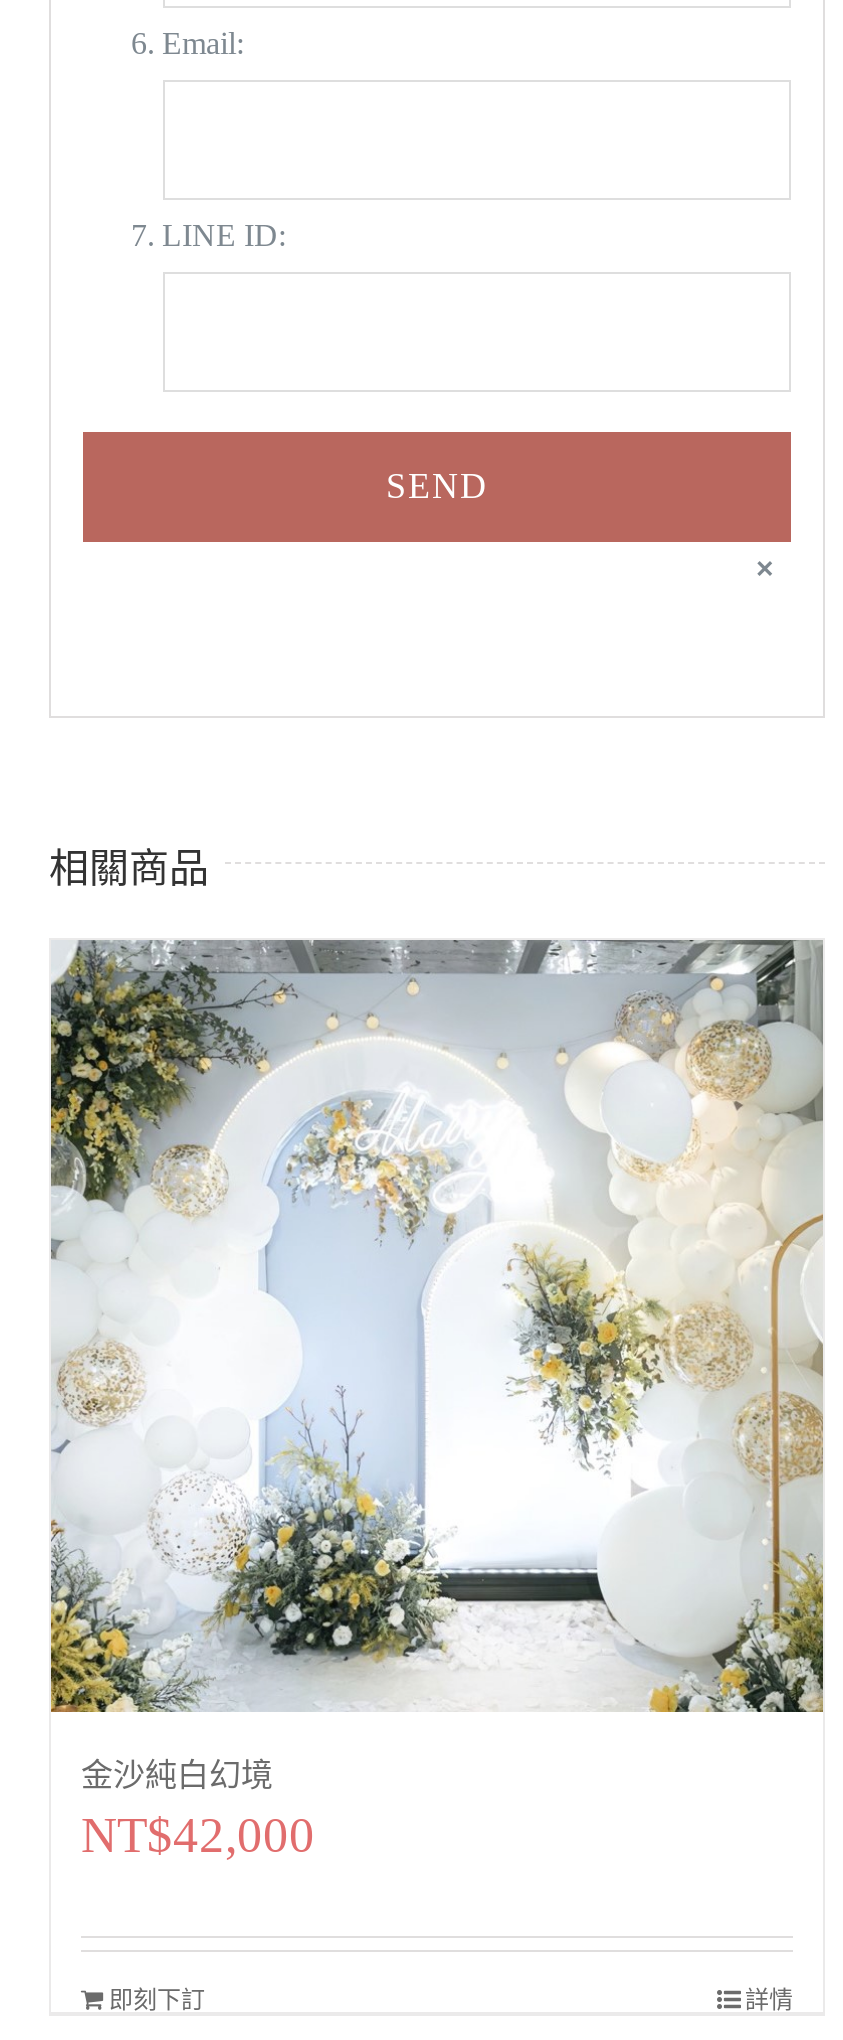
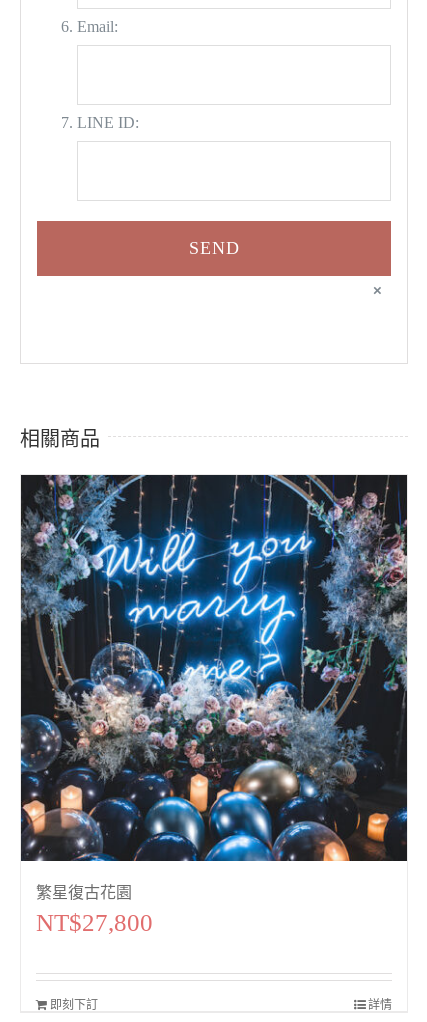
[49,938,825,1861] [image] | 金沙純白幻境 | NT$42,000 -> [20,474,408,936] [image] | 繁星復古花園 | NT$27,800

